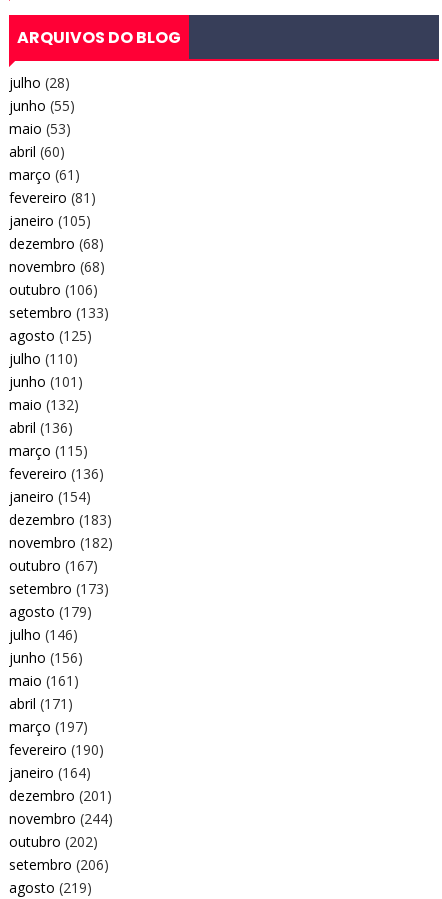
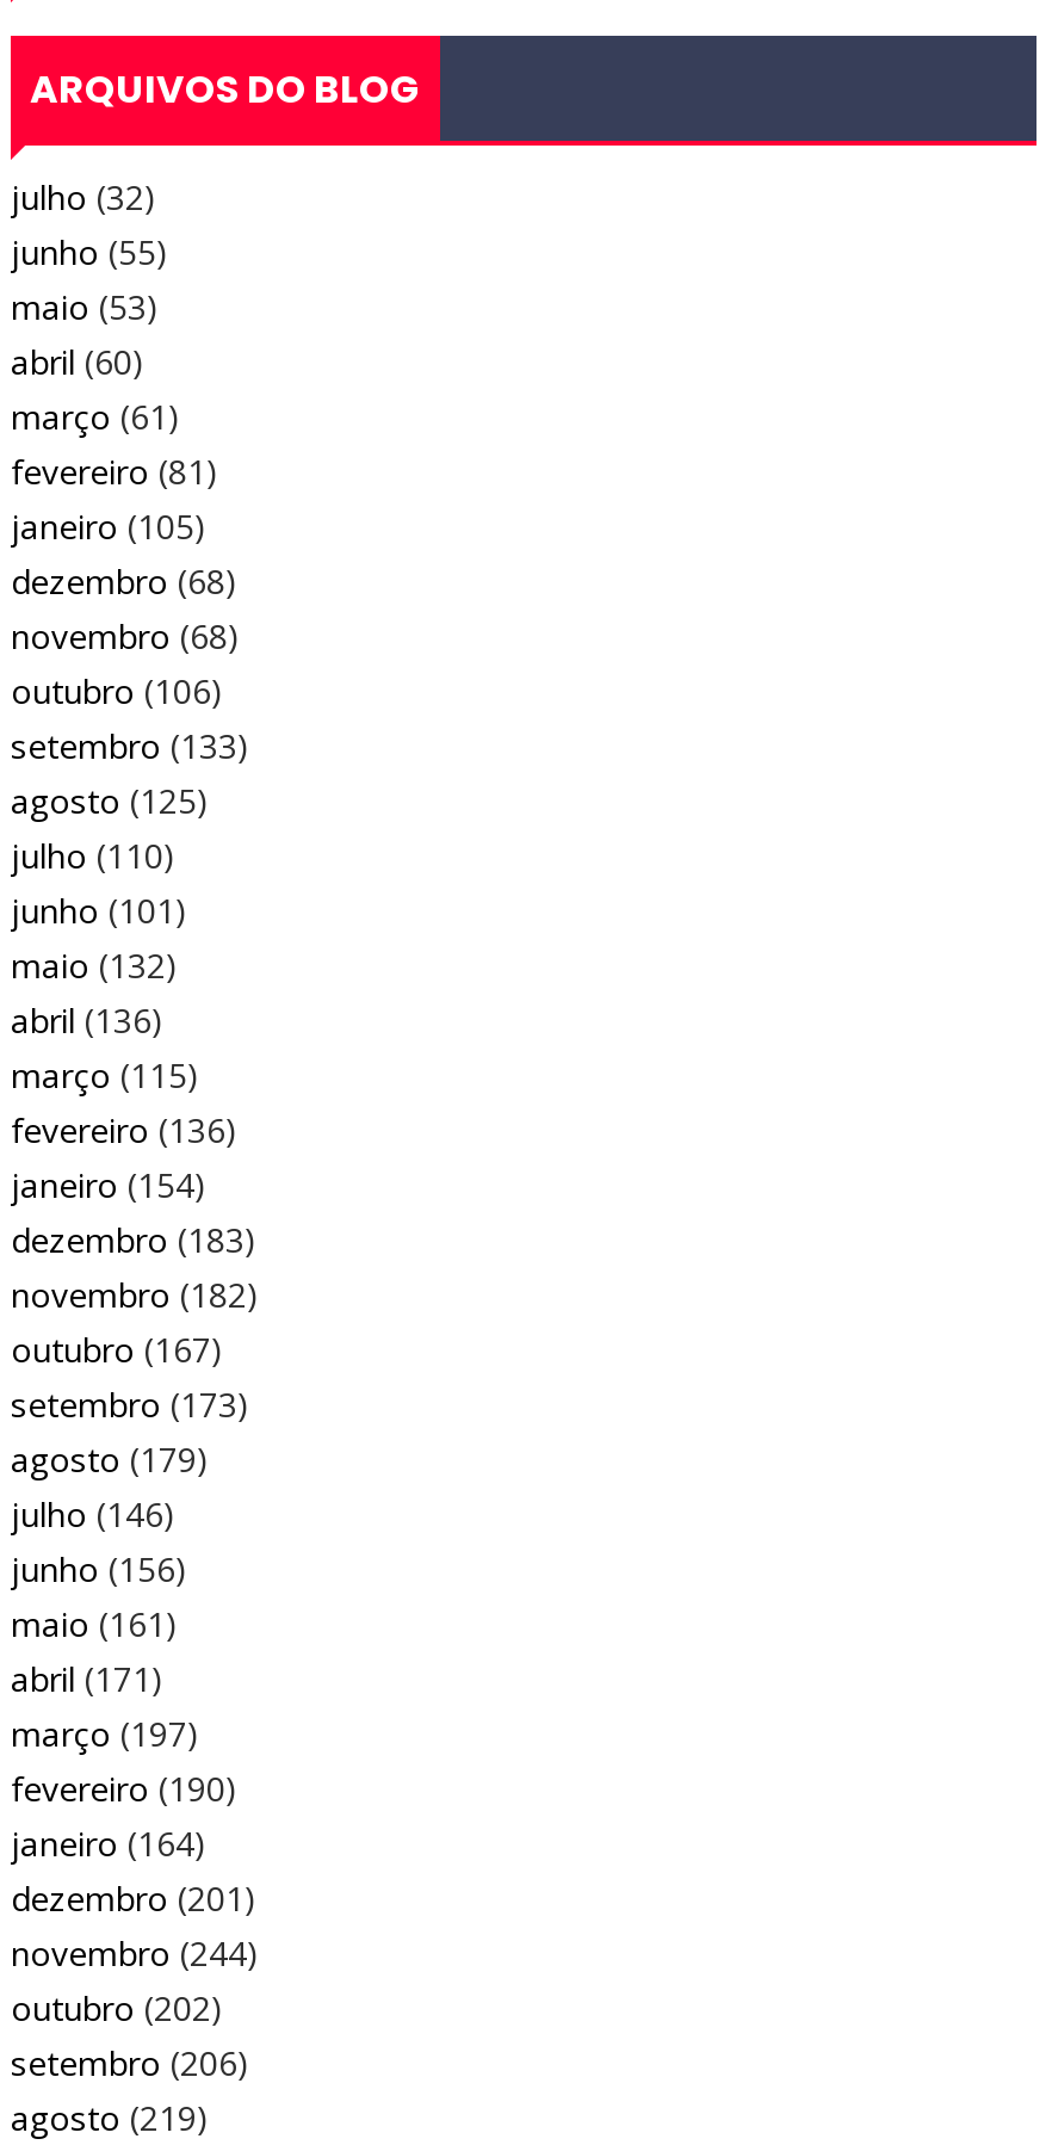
[9,73,70,92] julho (28) -> [11,173,156,219] julho (32)

